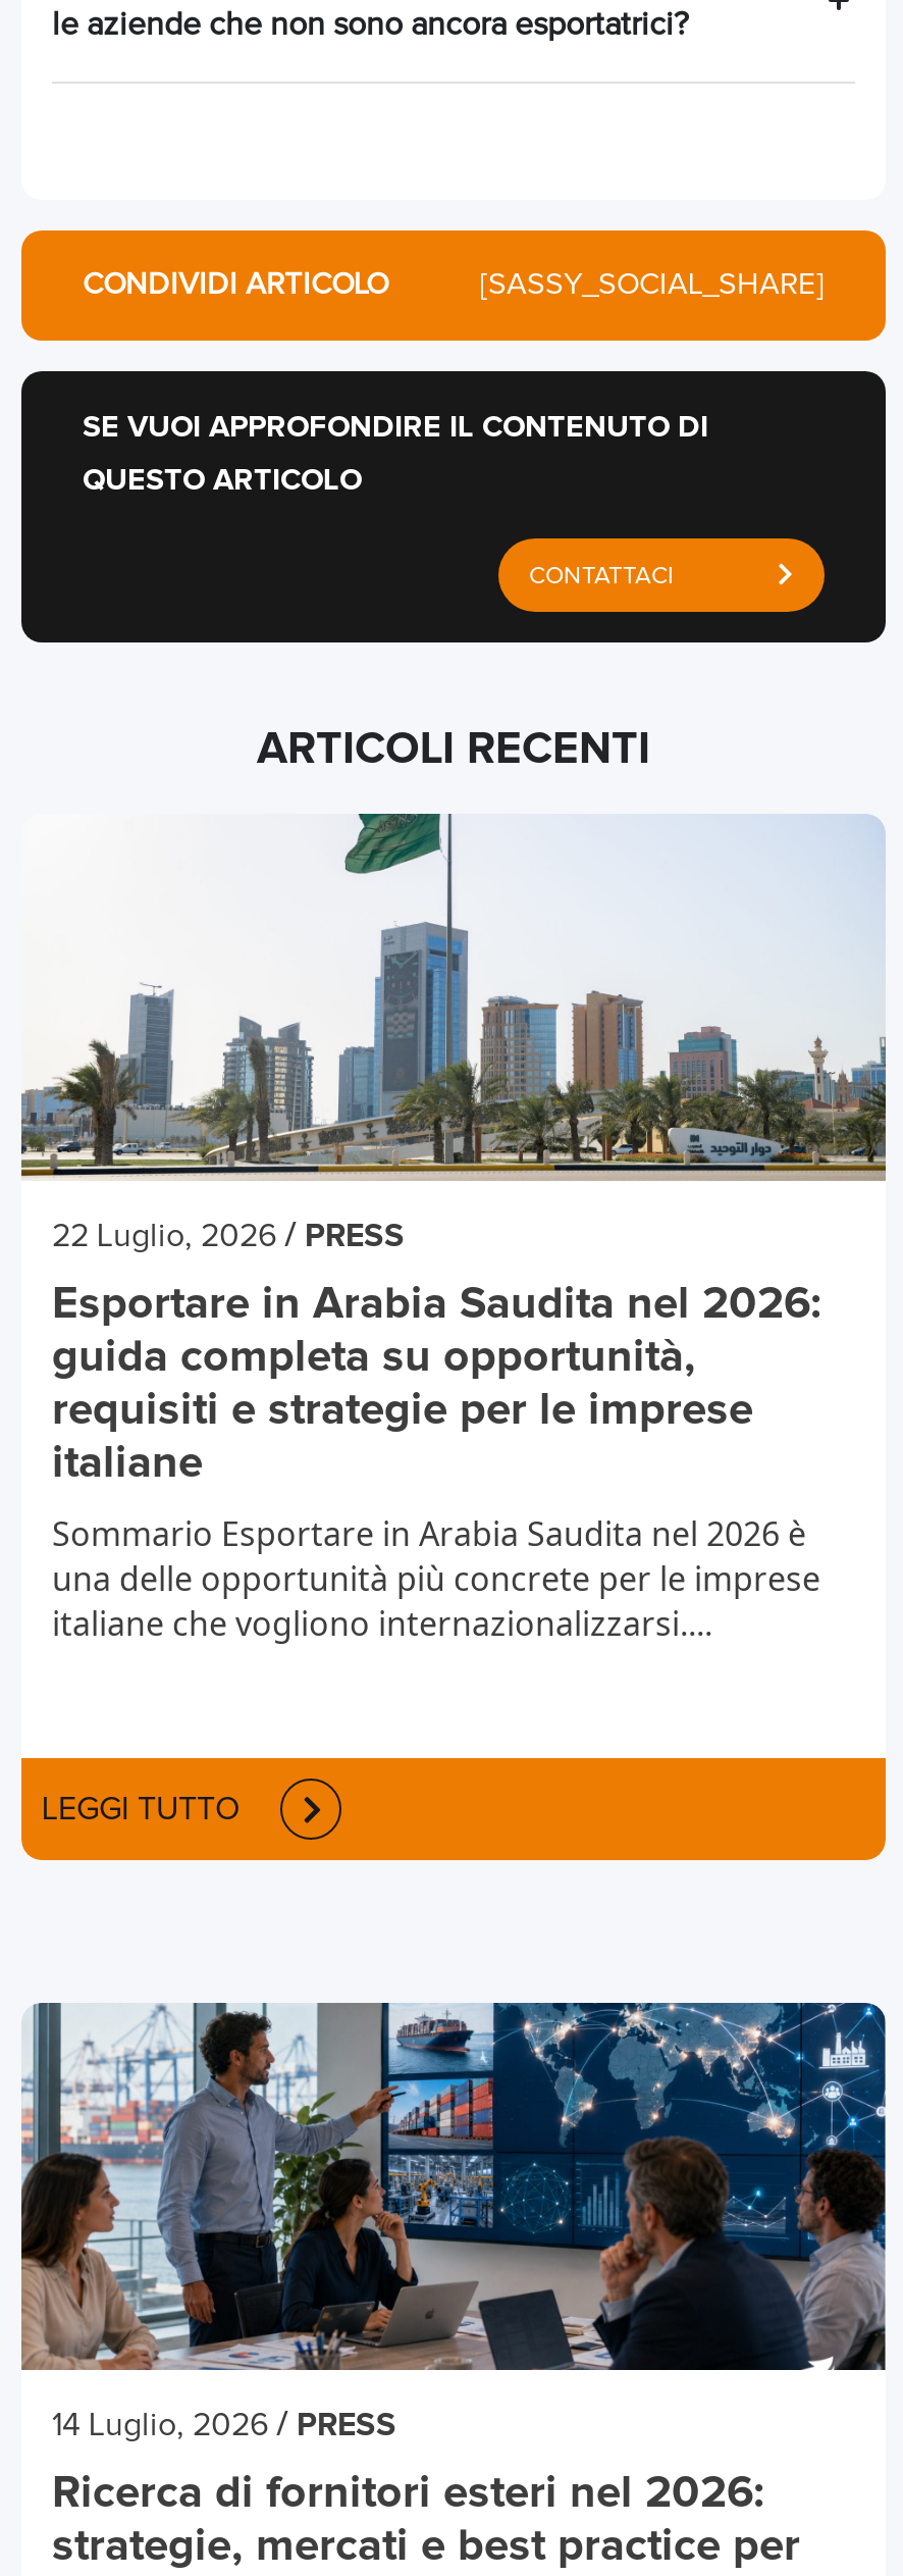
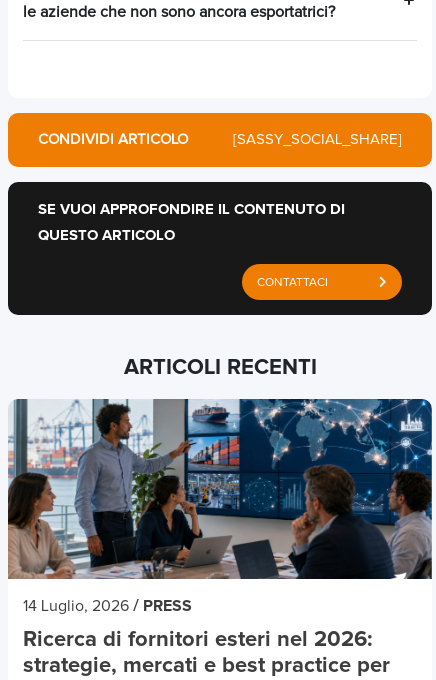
[19,812,886,1647] [image] | 22 Luglio, 2026 / PRESS | Esportare in Arabia Saudita nel 2026: | guida completa su opportunità, | requisiti e strategie per le imprese | italiane | Sommario Esportare in Arabia Saudita nel 2026 è | una delle opportunità più concrete per le imprese | italiane che vogliono internazionalizzarsi.... -> none
[42,1793,240,1826] LEGGI TUTTO -> none

